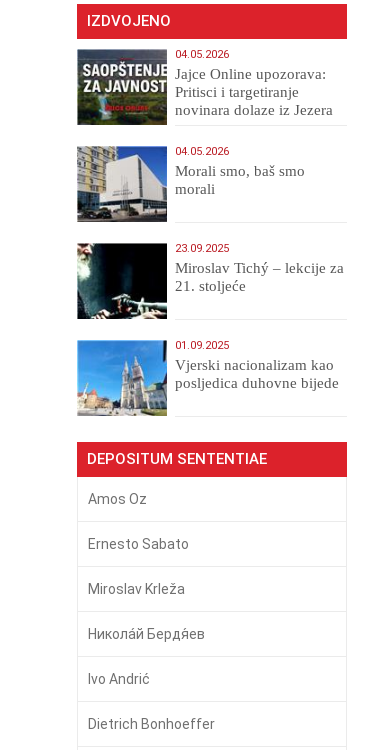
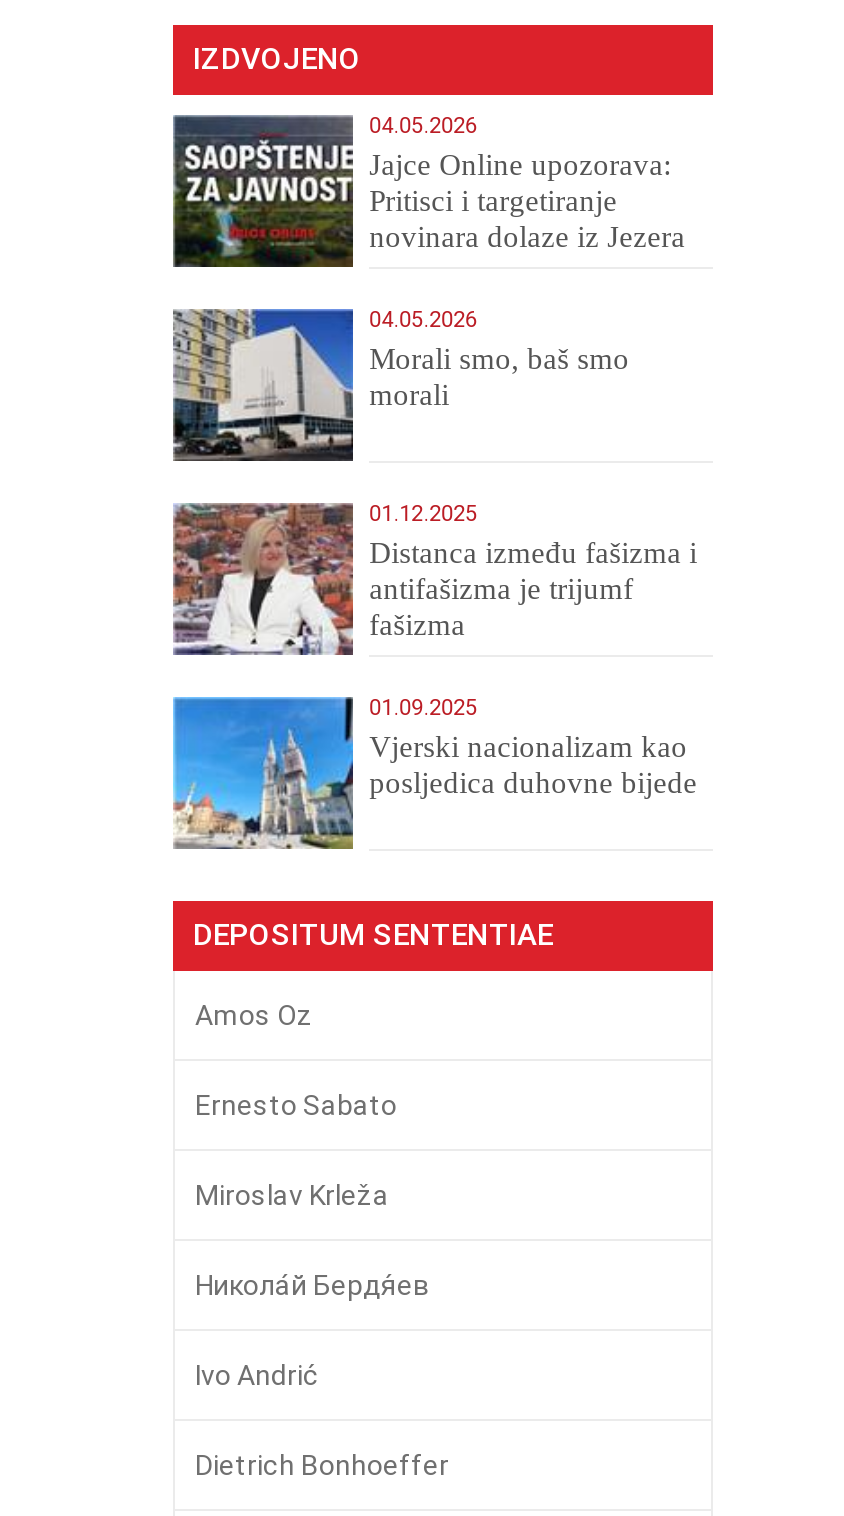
[77,242,344,320] [image] | 23.09.2025 | Miroslav Tichý – lekcije za | 21. stoljeće -> [173,501,697,657] [image] | 01.12.2025 | Distanca između fašizma i | antifašizma je trijumf | fašizma

